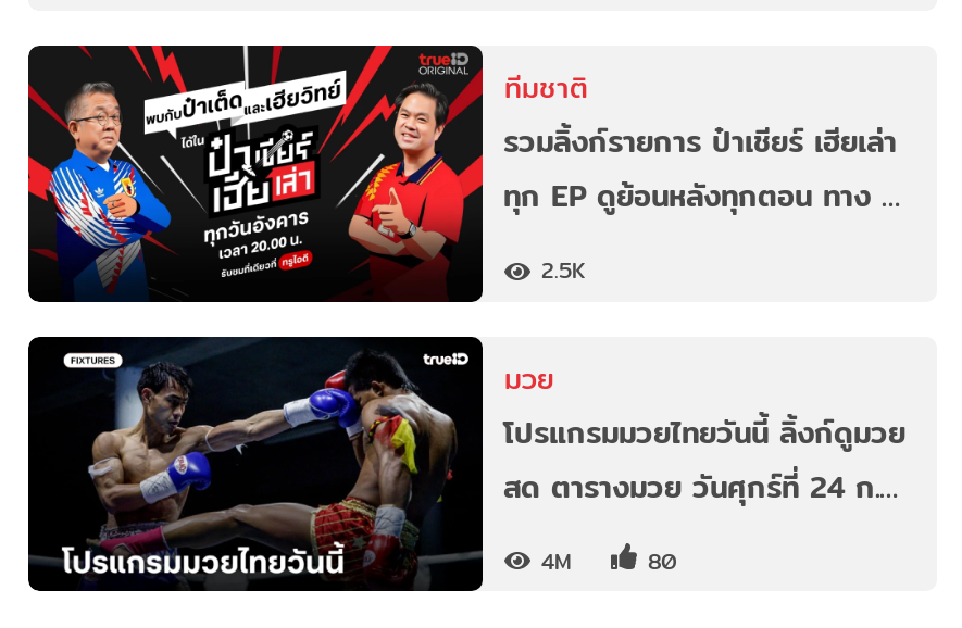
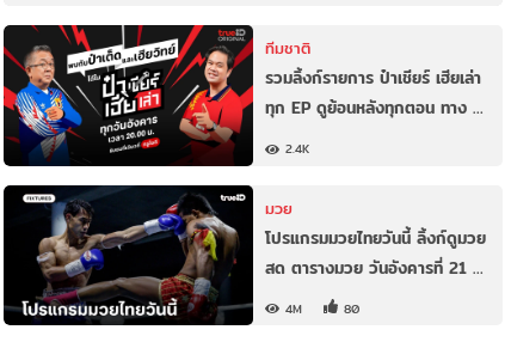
[541,253,585,287] 2.5K -> [285,139,309,158] 2.4K
[503,463,899,511] สด ตารางมวย วันศุกร์ที่ 24 ก.… -> [264,255,483,281] สด ตารางมวย วันอังคารที่ 21 …

